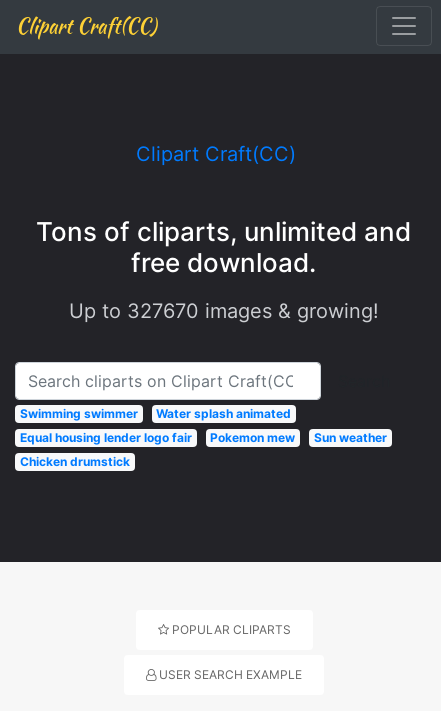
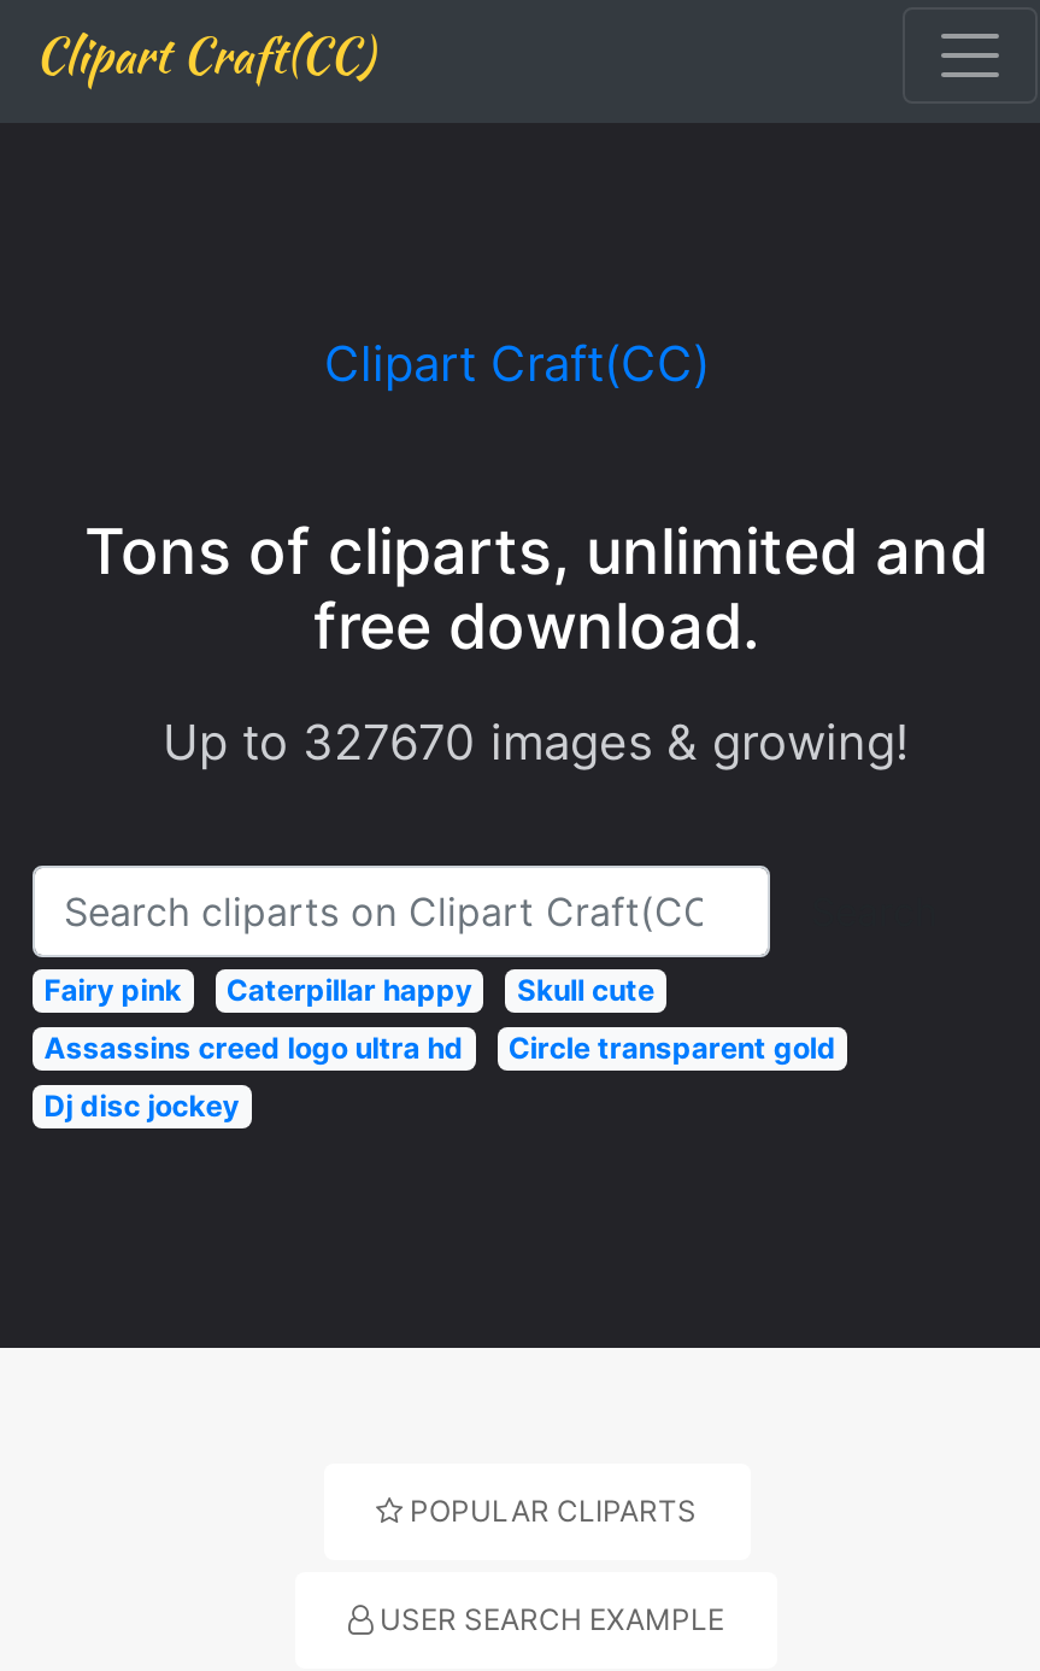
[20,406,291,421] Swimming swimmer | Water splash animated -> [44,972,654,1008] Fairy pink | Caterpillar happy | Skull cute
[20,430,387,445] Equal housing lender logo fair | Pokemon mew | Sun weather -> [44,1030,836,1066] Assassins creed logo ultra hd | Circle transparent gold
[20,454,130,469] Chicken drumstick -> [44,1087,239,1124] Dj disc jockey

